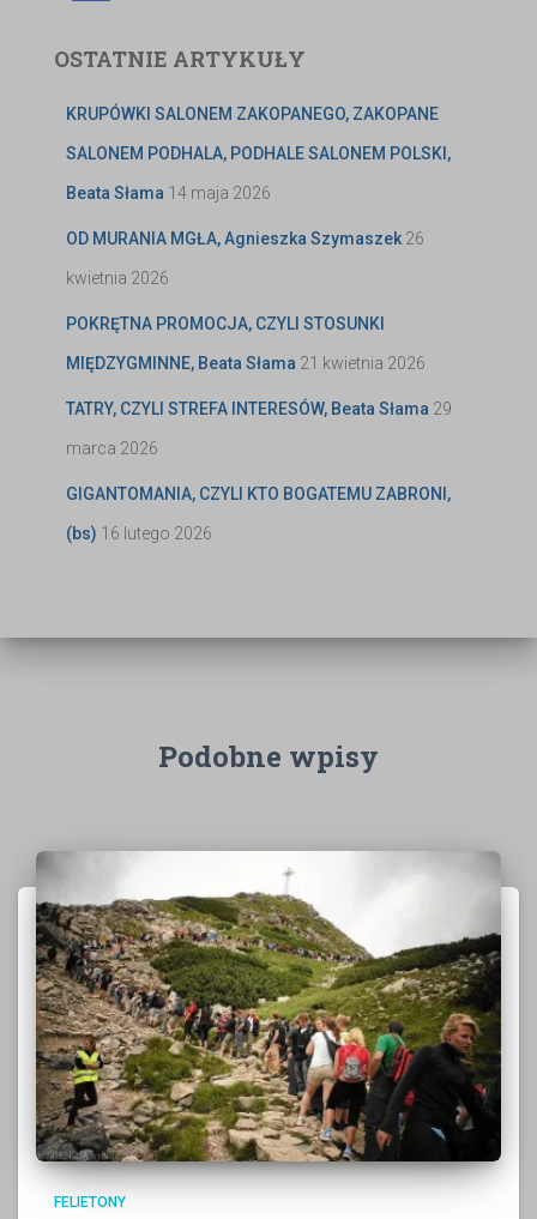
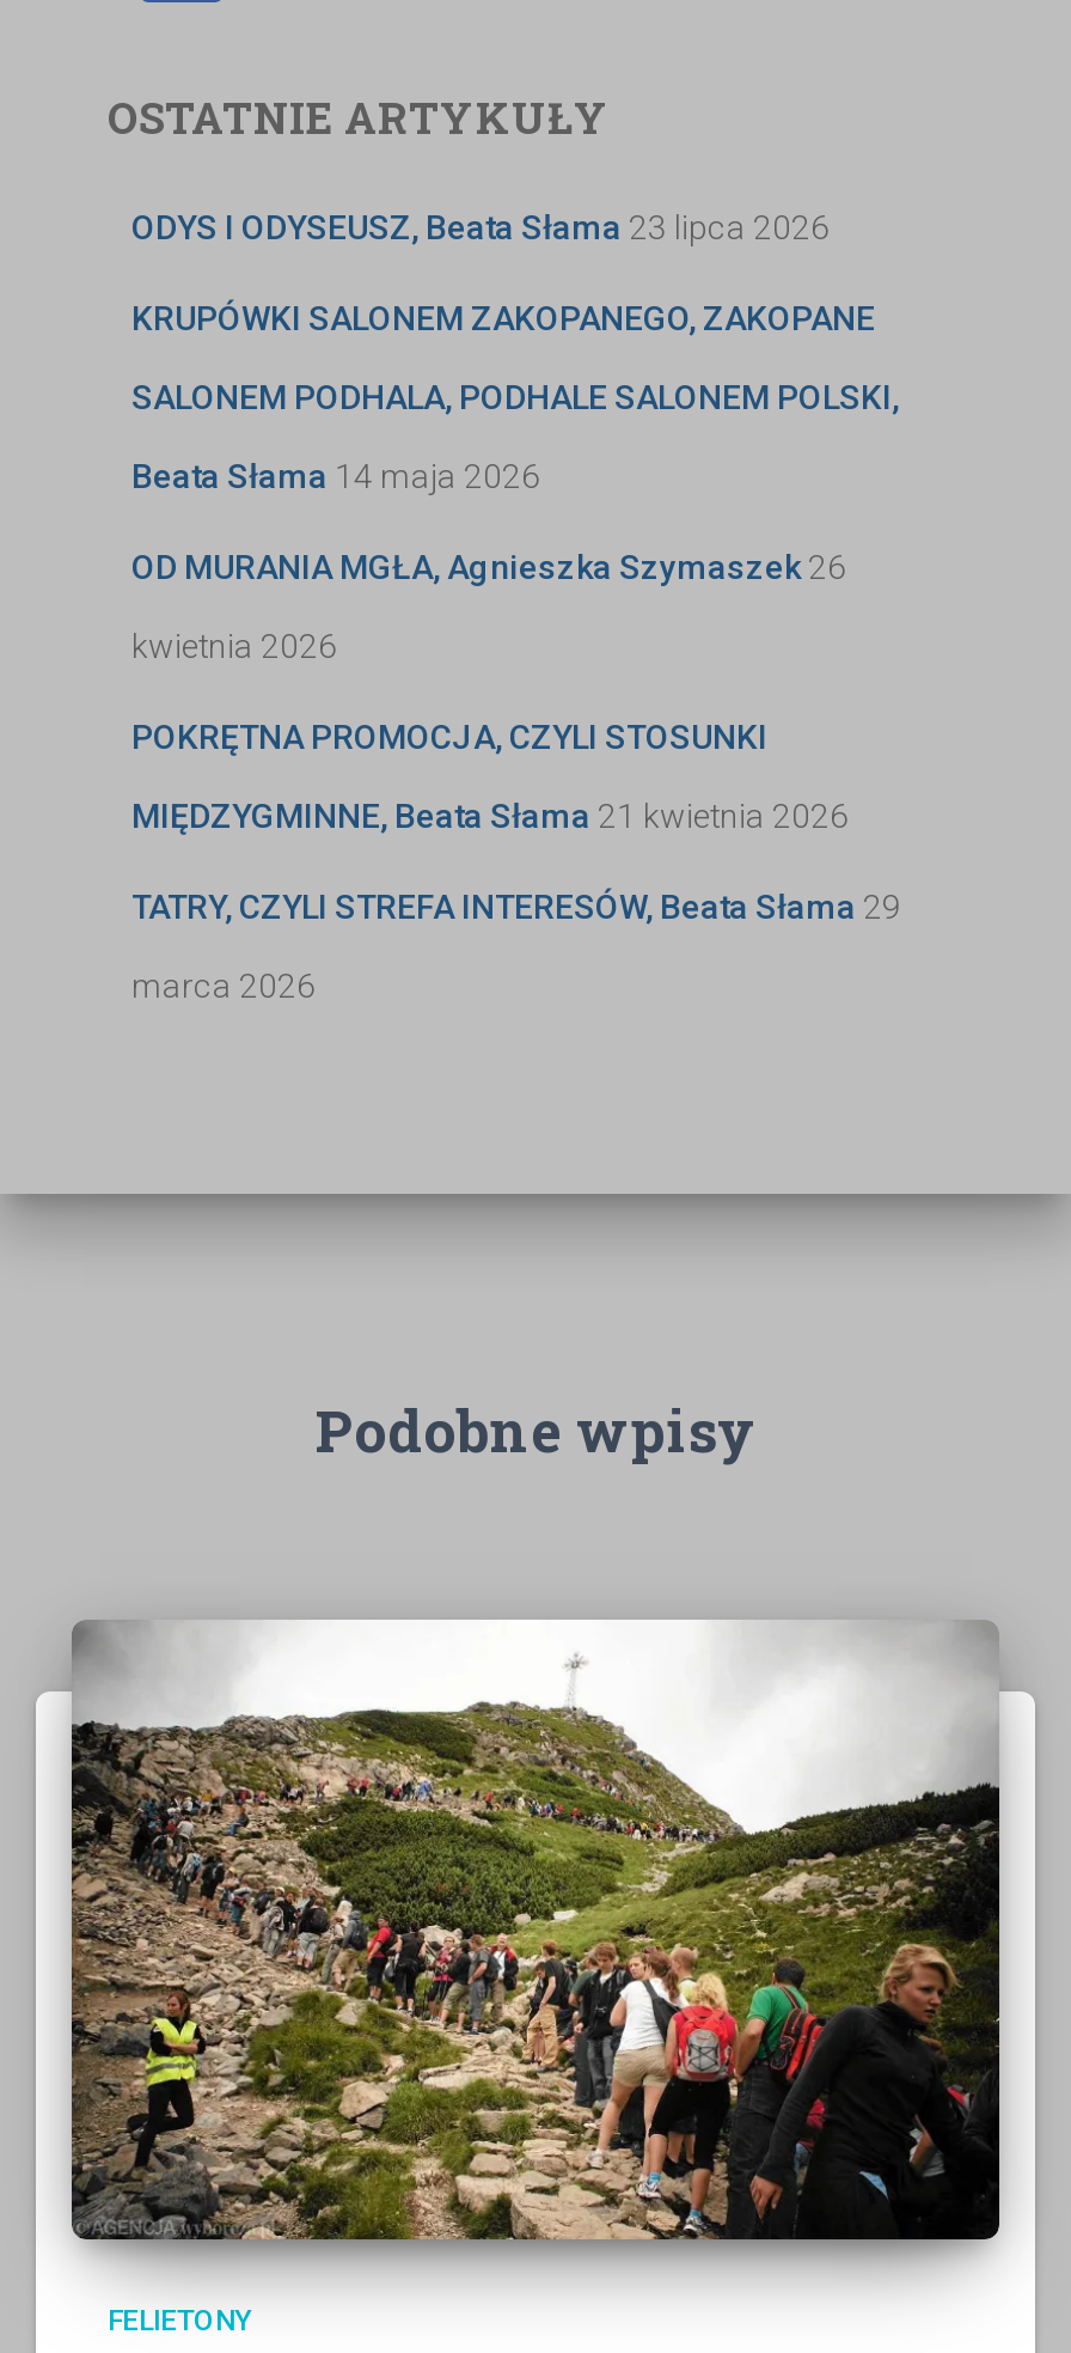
none -> [131,209,830,247] ODYS I ODYSEUSZ, Beata Słama 23 lipca 2026
moved [66,105,452,458] -> [131,300,901,1006]: KRUPÓWKI SALONEM ZAKOPANEGO, ZAKOPANE | SALONEM PODHALA, PODHALE SALONEM POLSKI, | Beata Słama 14 maja 2026 | ... | TATRY, CZYLI STREFA INTERESÓW, Beata Słama 29 | marca 2026
[66,485,451,543] GIGANTOMANIA, CZYLI KTO BOGATEMU ZABRONI, | (bs) 16 lutego 2026 -> none

